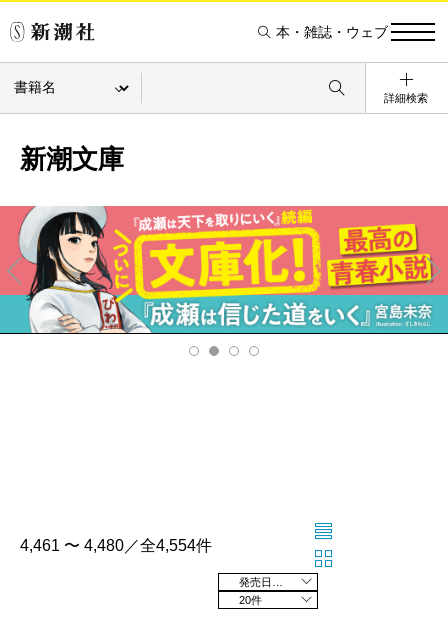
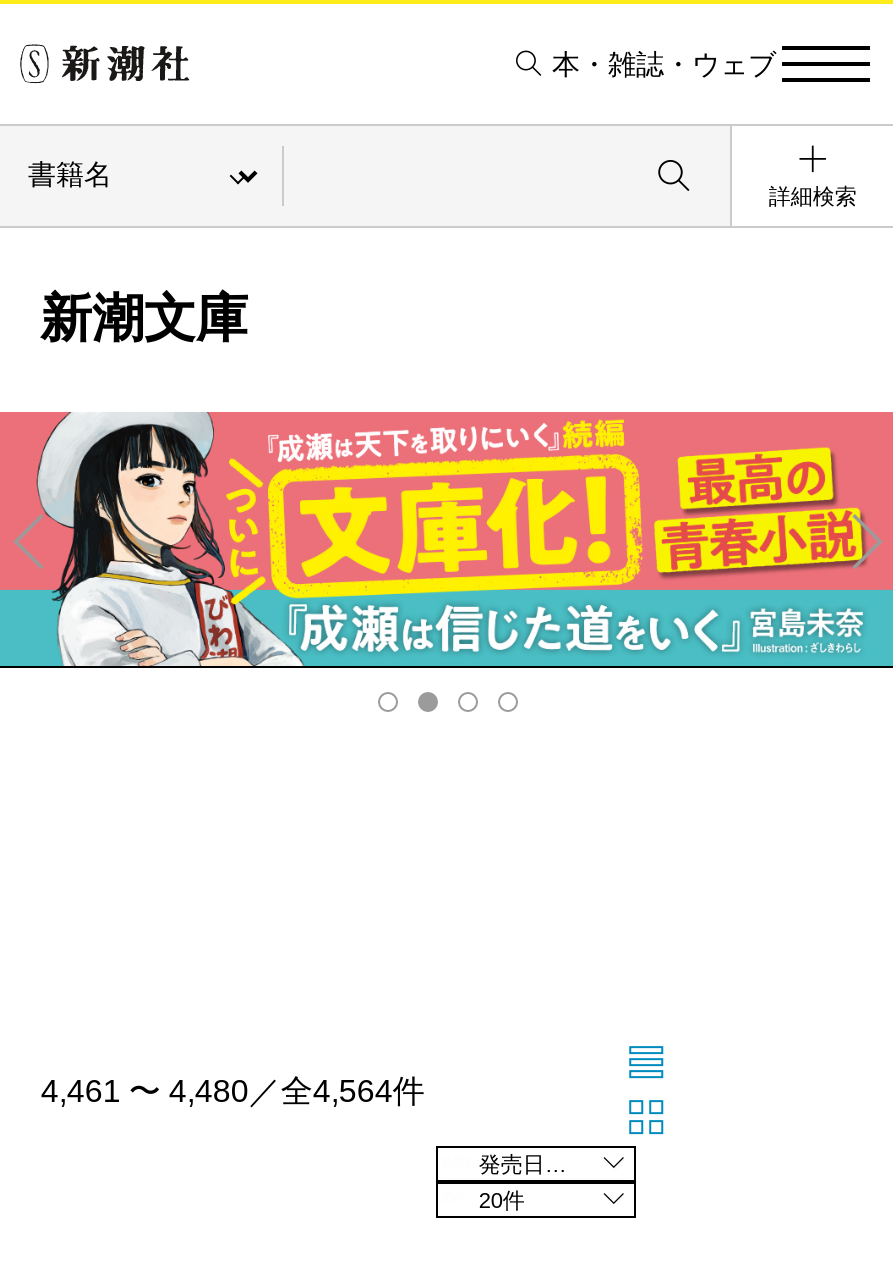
[20,537,212,554] 4,461 〜 4,480／全4,554件 -> [41,1075,425,1109] 4,461 〜 4,480／全4,564件

